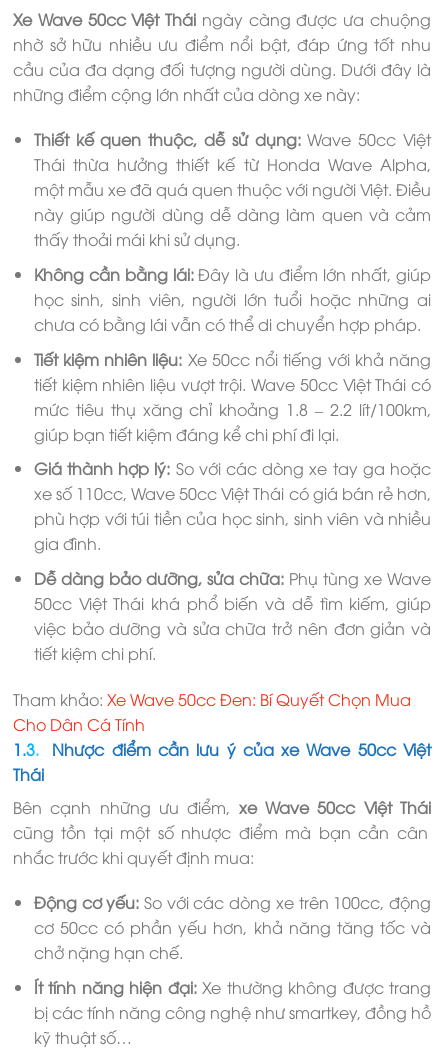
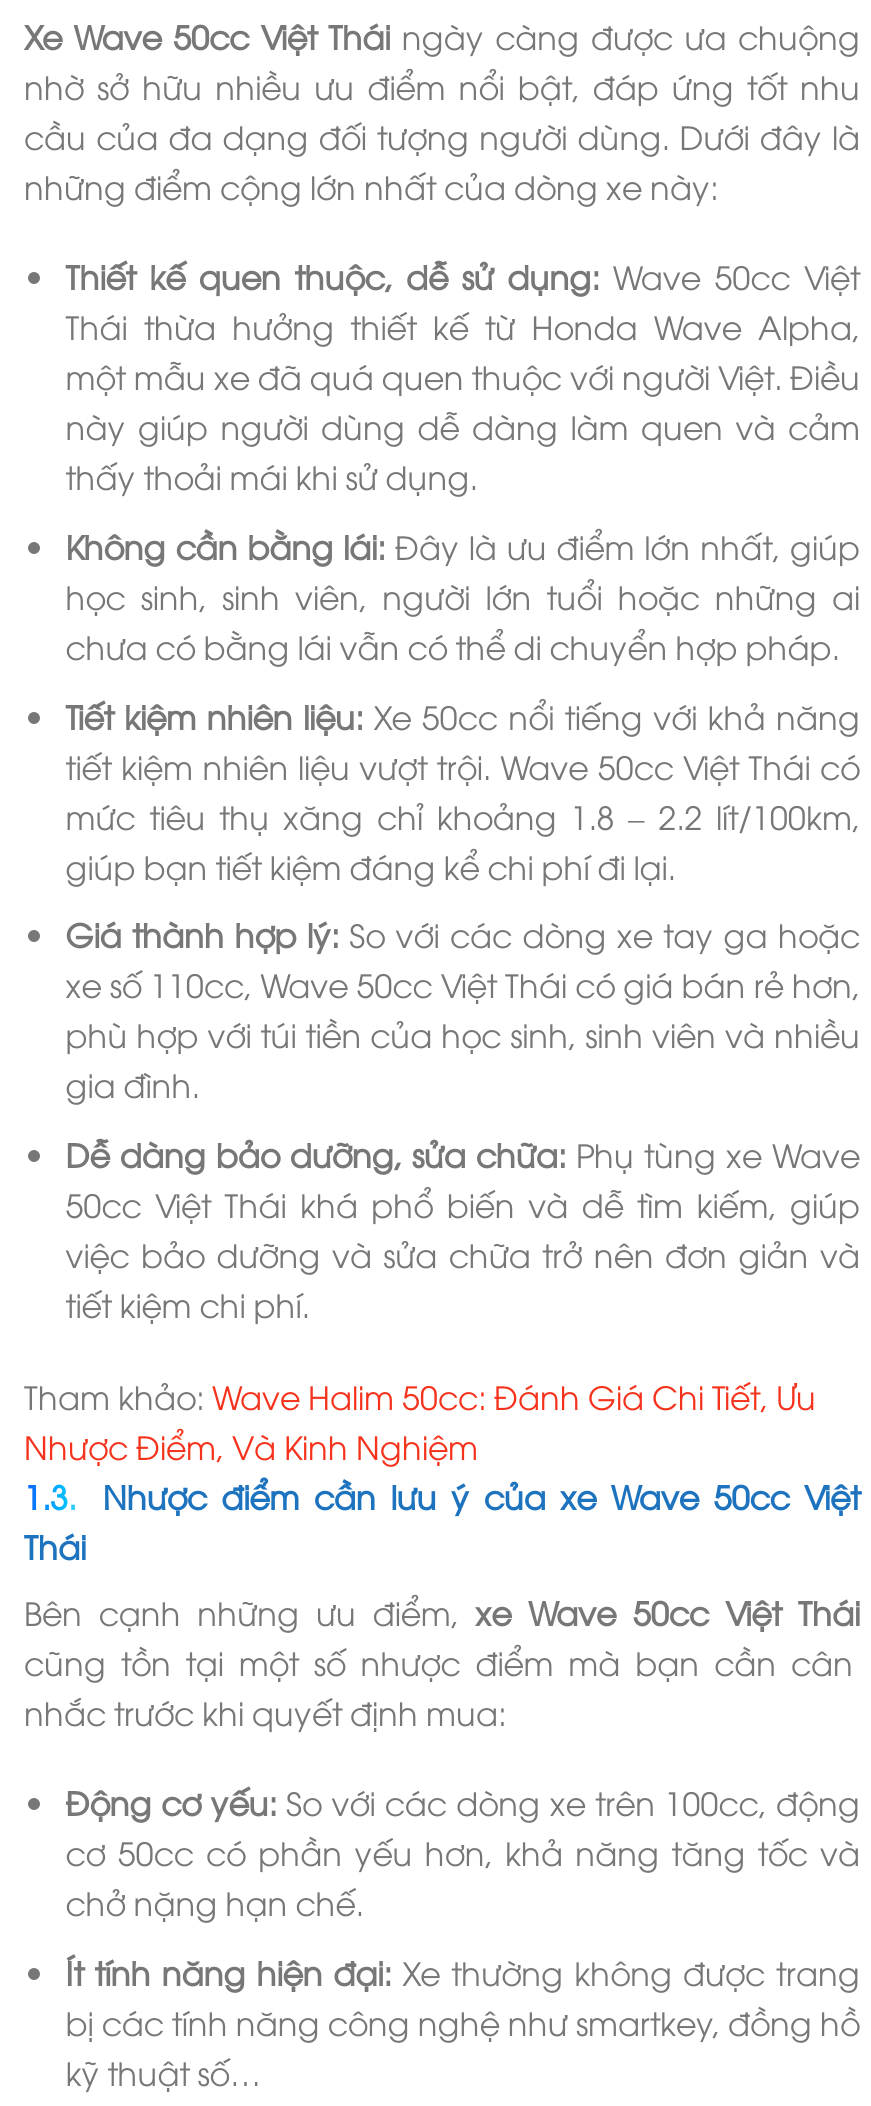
[13,687,411,734] Tham khảo: Xe Wave 50cc Đen: Bí Quyết Chọn Mua | Cho Dân Cá Tính -> [24,1373,816,1467] Tham khảo: Wave Halim 50cc: Đánh Giá Chi Tiết, Ưu | Nhược Điểm, Và Kinh Nghiệm

